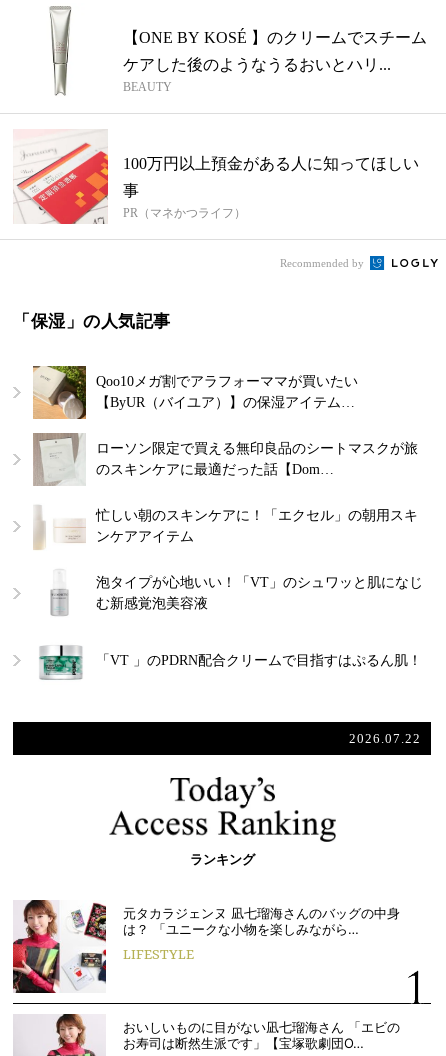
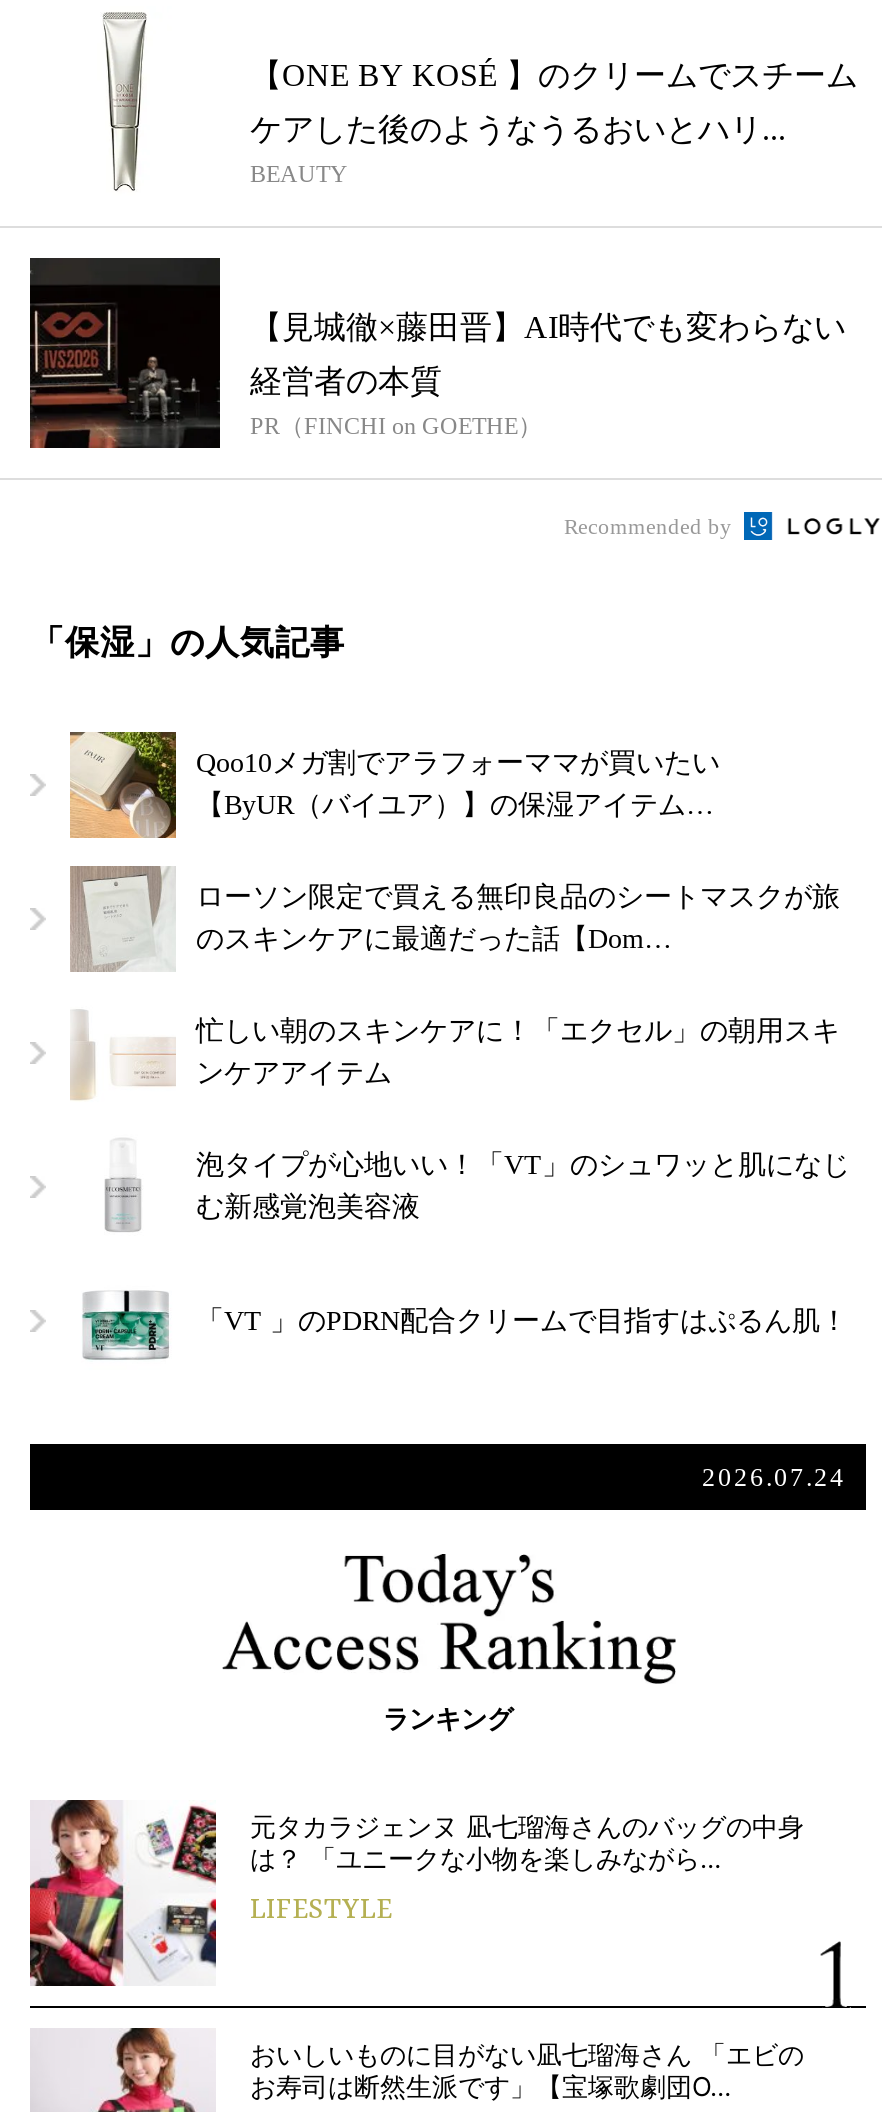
[13,129,419,225] [image] | 100万円以上預金がある人に知ってほしい -> [28,256,846,450] [image] | 【見城徹×藤田晋】AI時代でも変わらない
[123,182,246,220] 事 | PR（マネかつライフ） -> [250,363,542,439] 経営者の本質 | PR（FINCHI on GOETHE）
[349,731,421,746] 2026.07.22 -> [702,1461,846,1491] 2026.07.24

